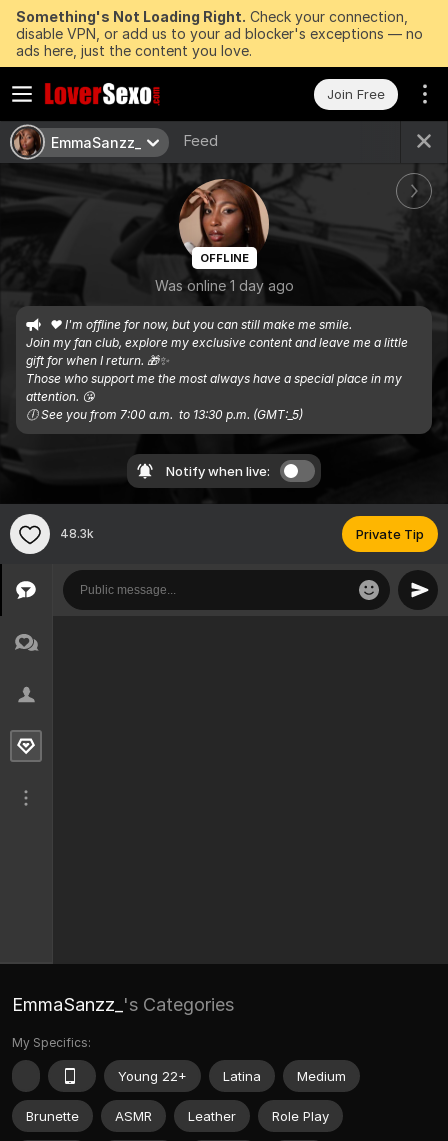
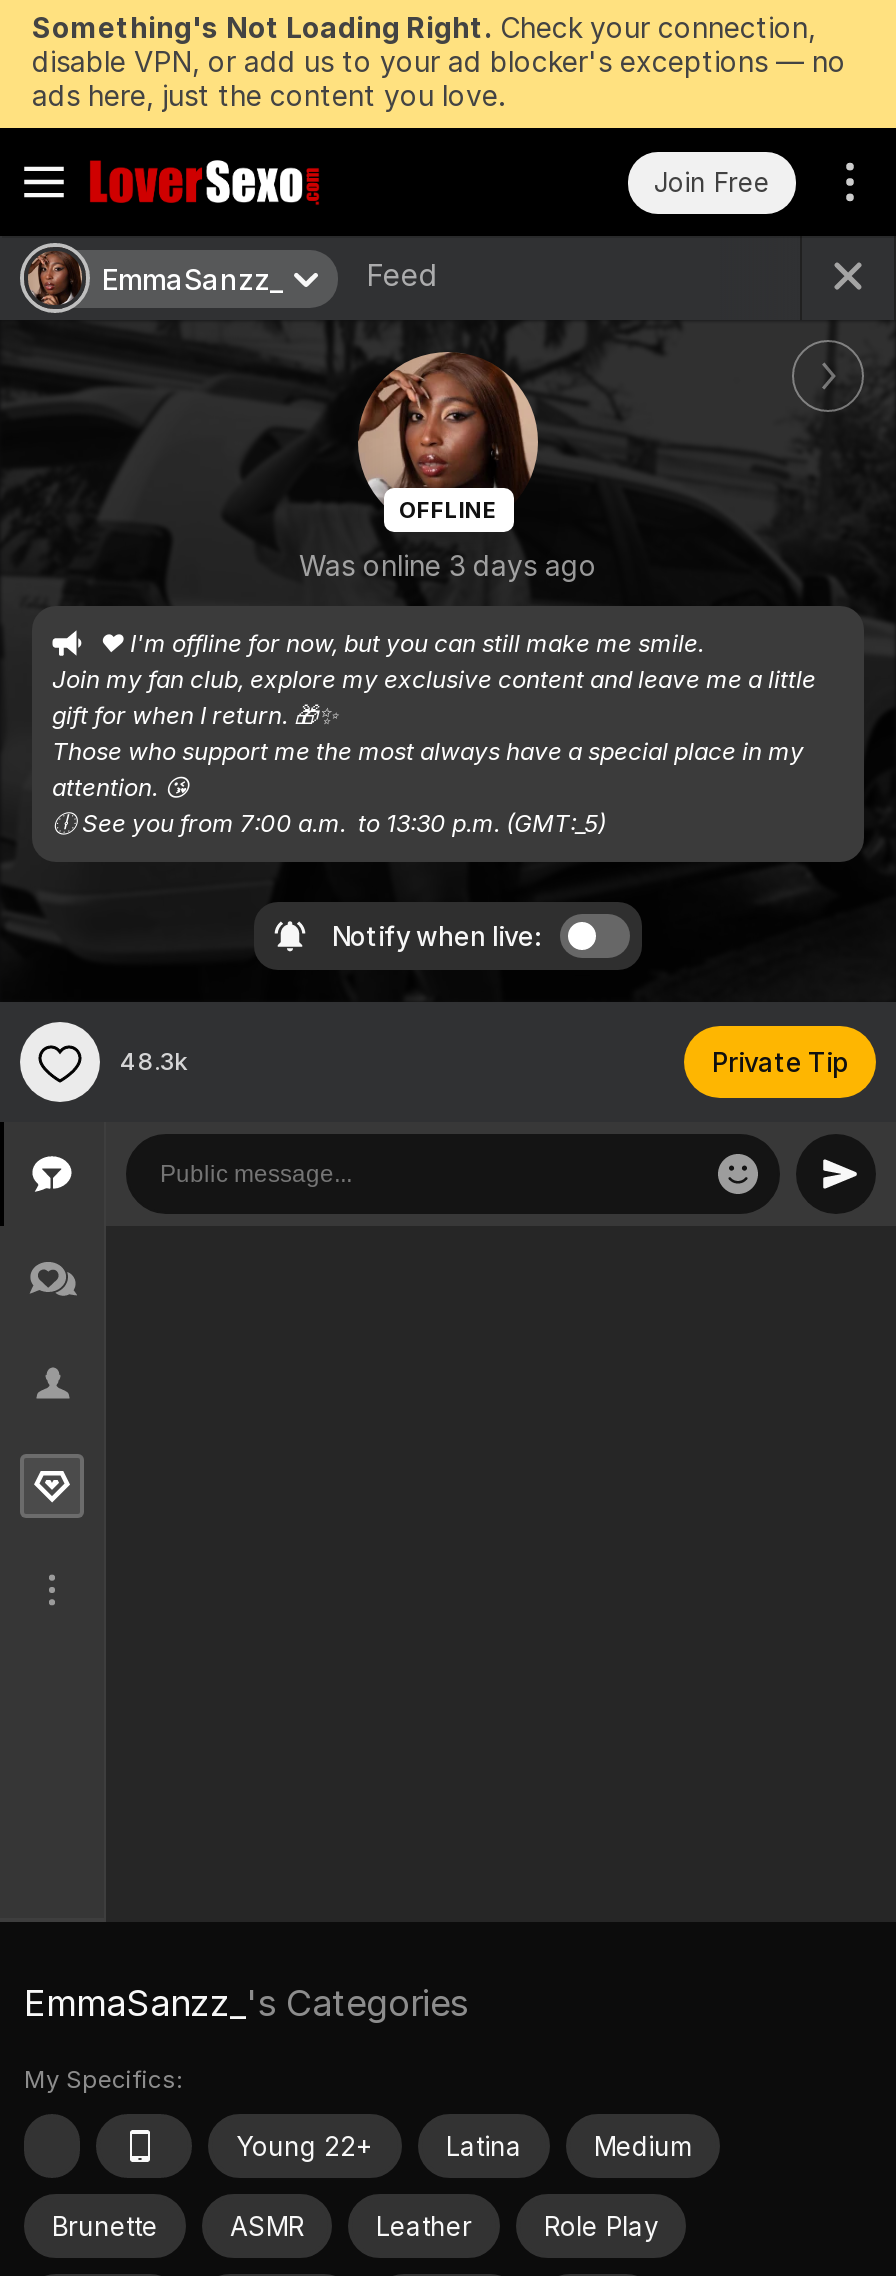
[154,277,293,294] Was online 1 day ago -> [299,548,597,582] Was online 3 days ago

